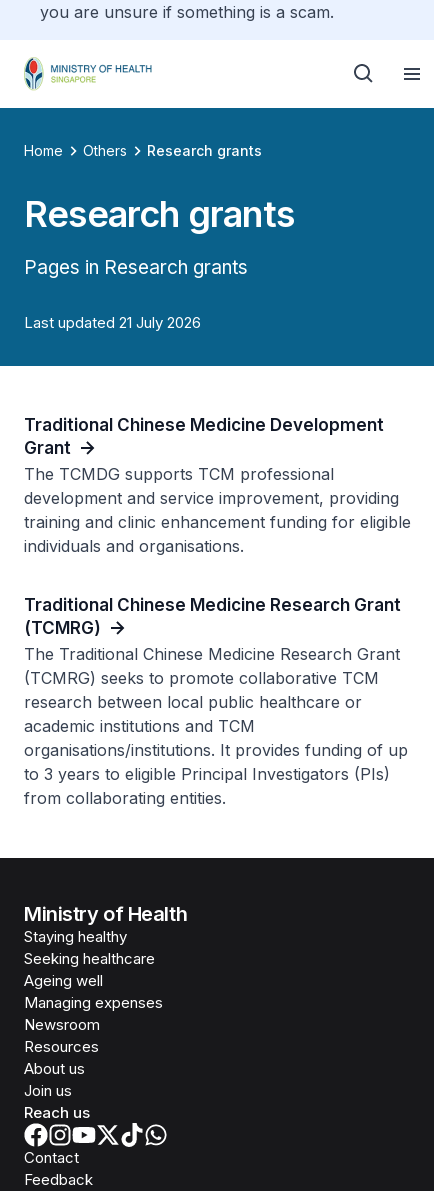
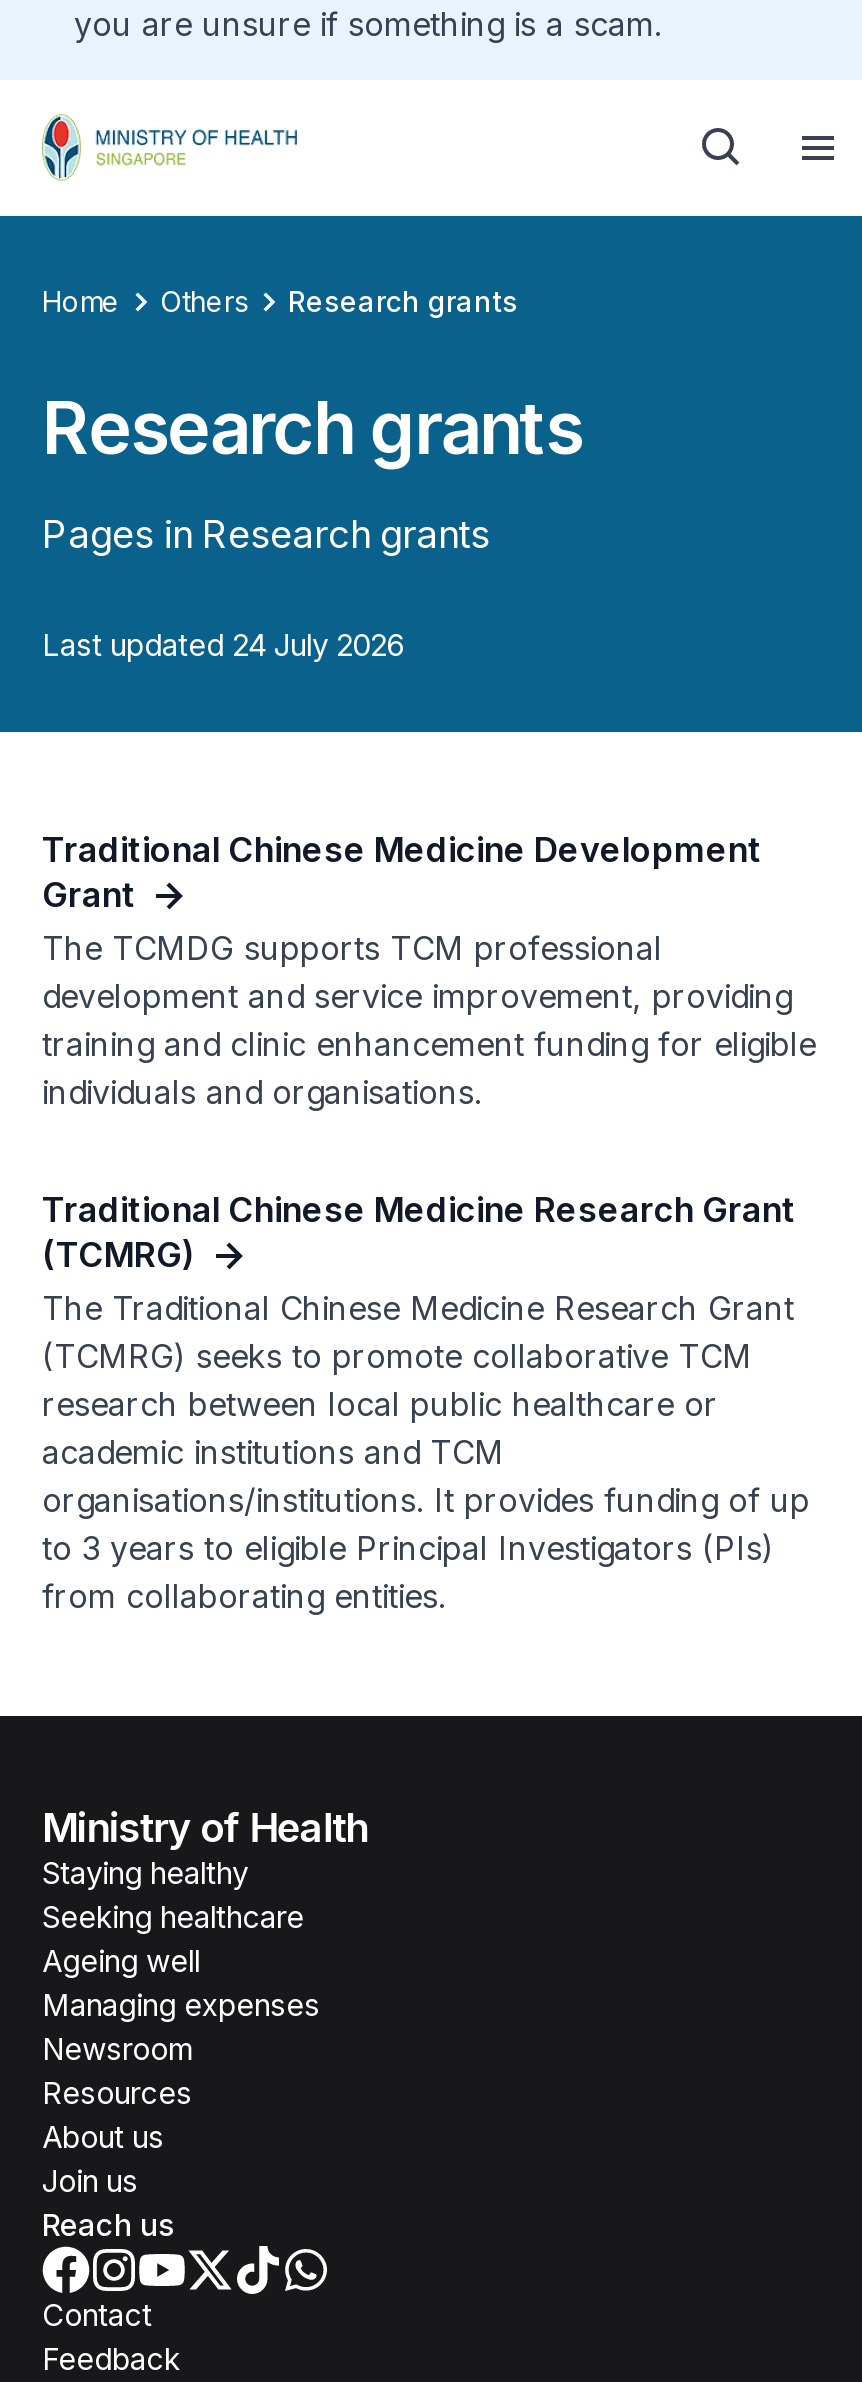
[24,313,201,332] Last updated 21 July 2026 -> [42,626,404,664] Last updated 24 July 2026

